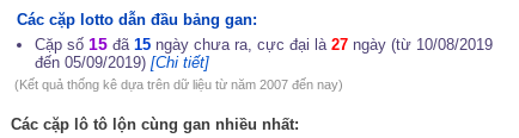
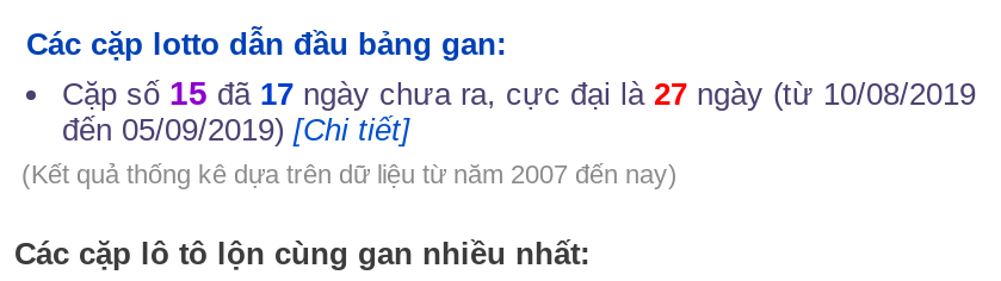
[35,34,493,54] Cặp số 15 đã 15 ngày chưa ra, cực đại là 27 ngày (từ 10/08/2019 -> [62,74,976,112] Cặp số 15 đã 17 ngày chưa ra, cực đại là 27 ngày (từ 10/08/2019

